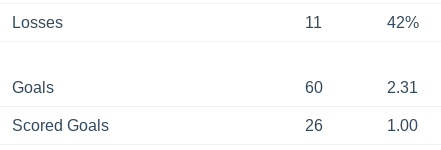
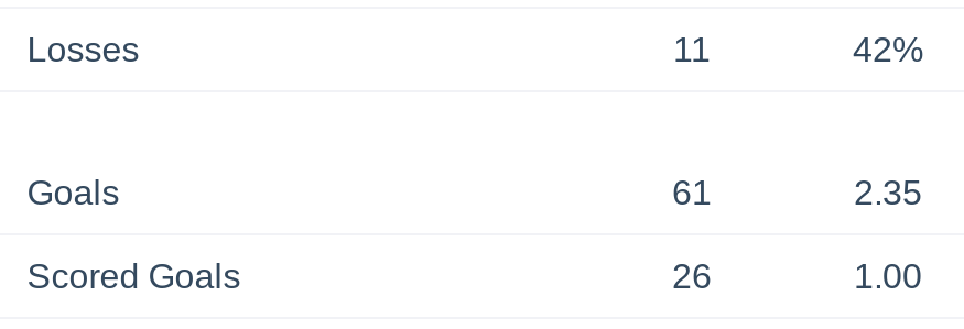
[304,79,322,96] 60 -> [672,175,712,212] 61
[387,79,418,96] 2.31 -> [854,175,922,212] 2.35

